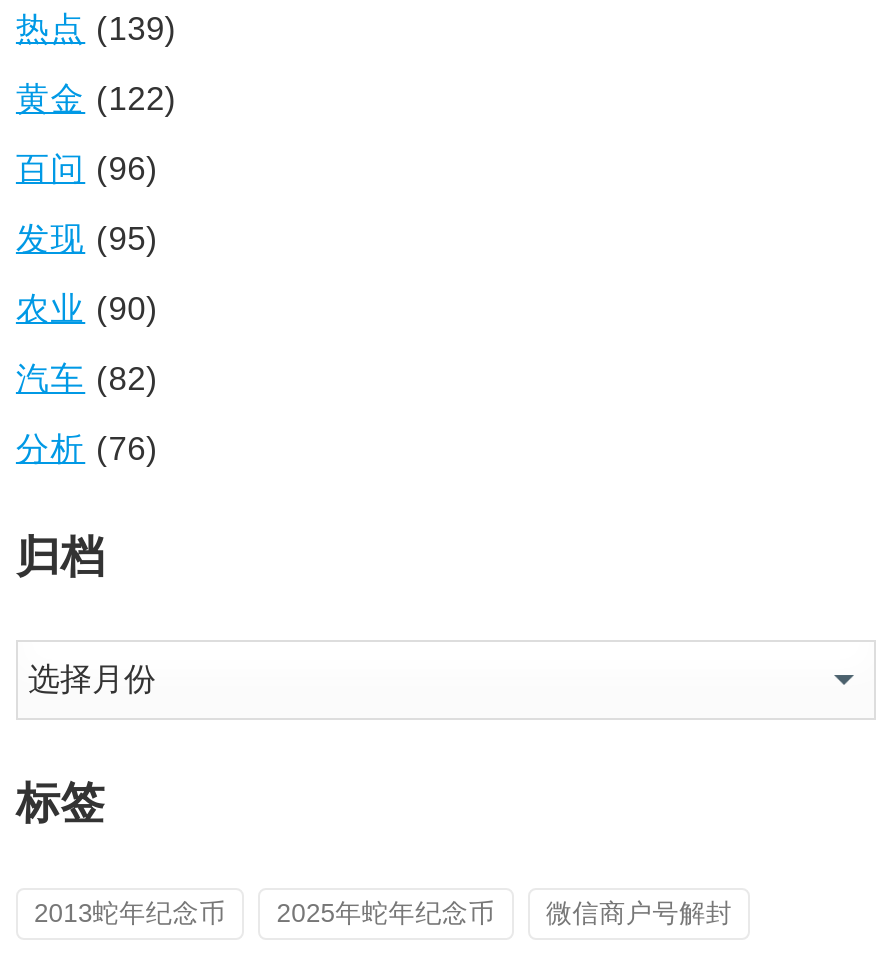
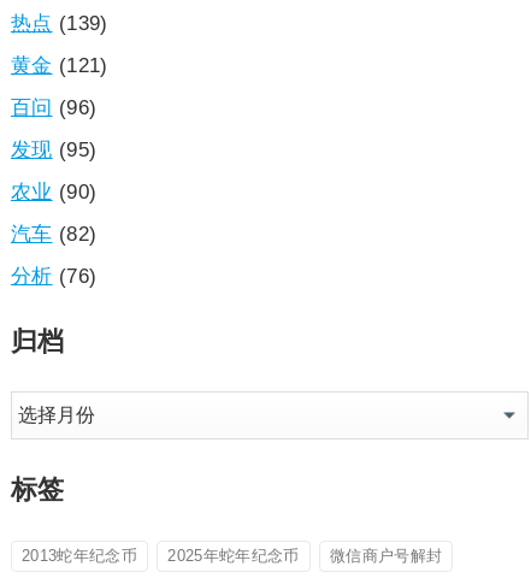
[16,80,177,116] 黄金(122) -> [11,54,108,76] 黄金(121)

